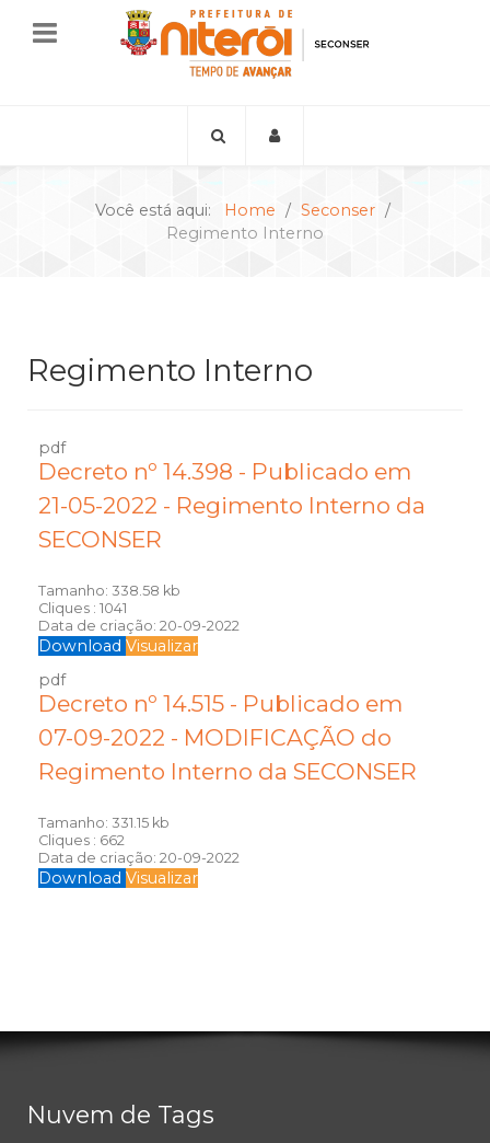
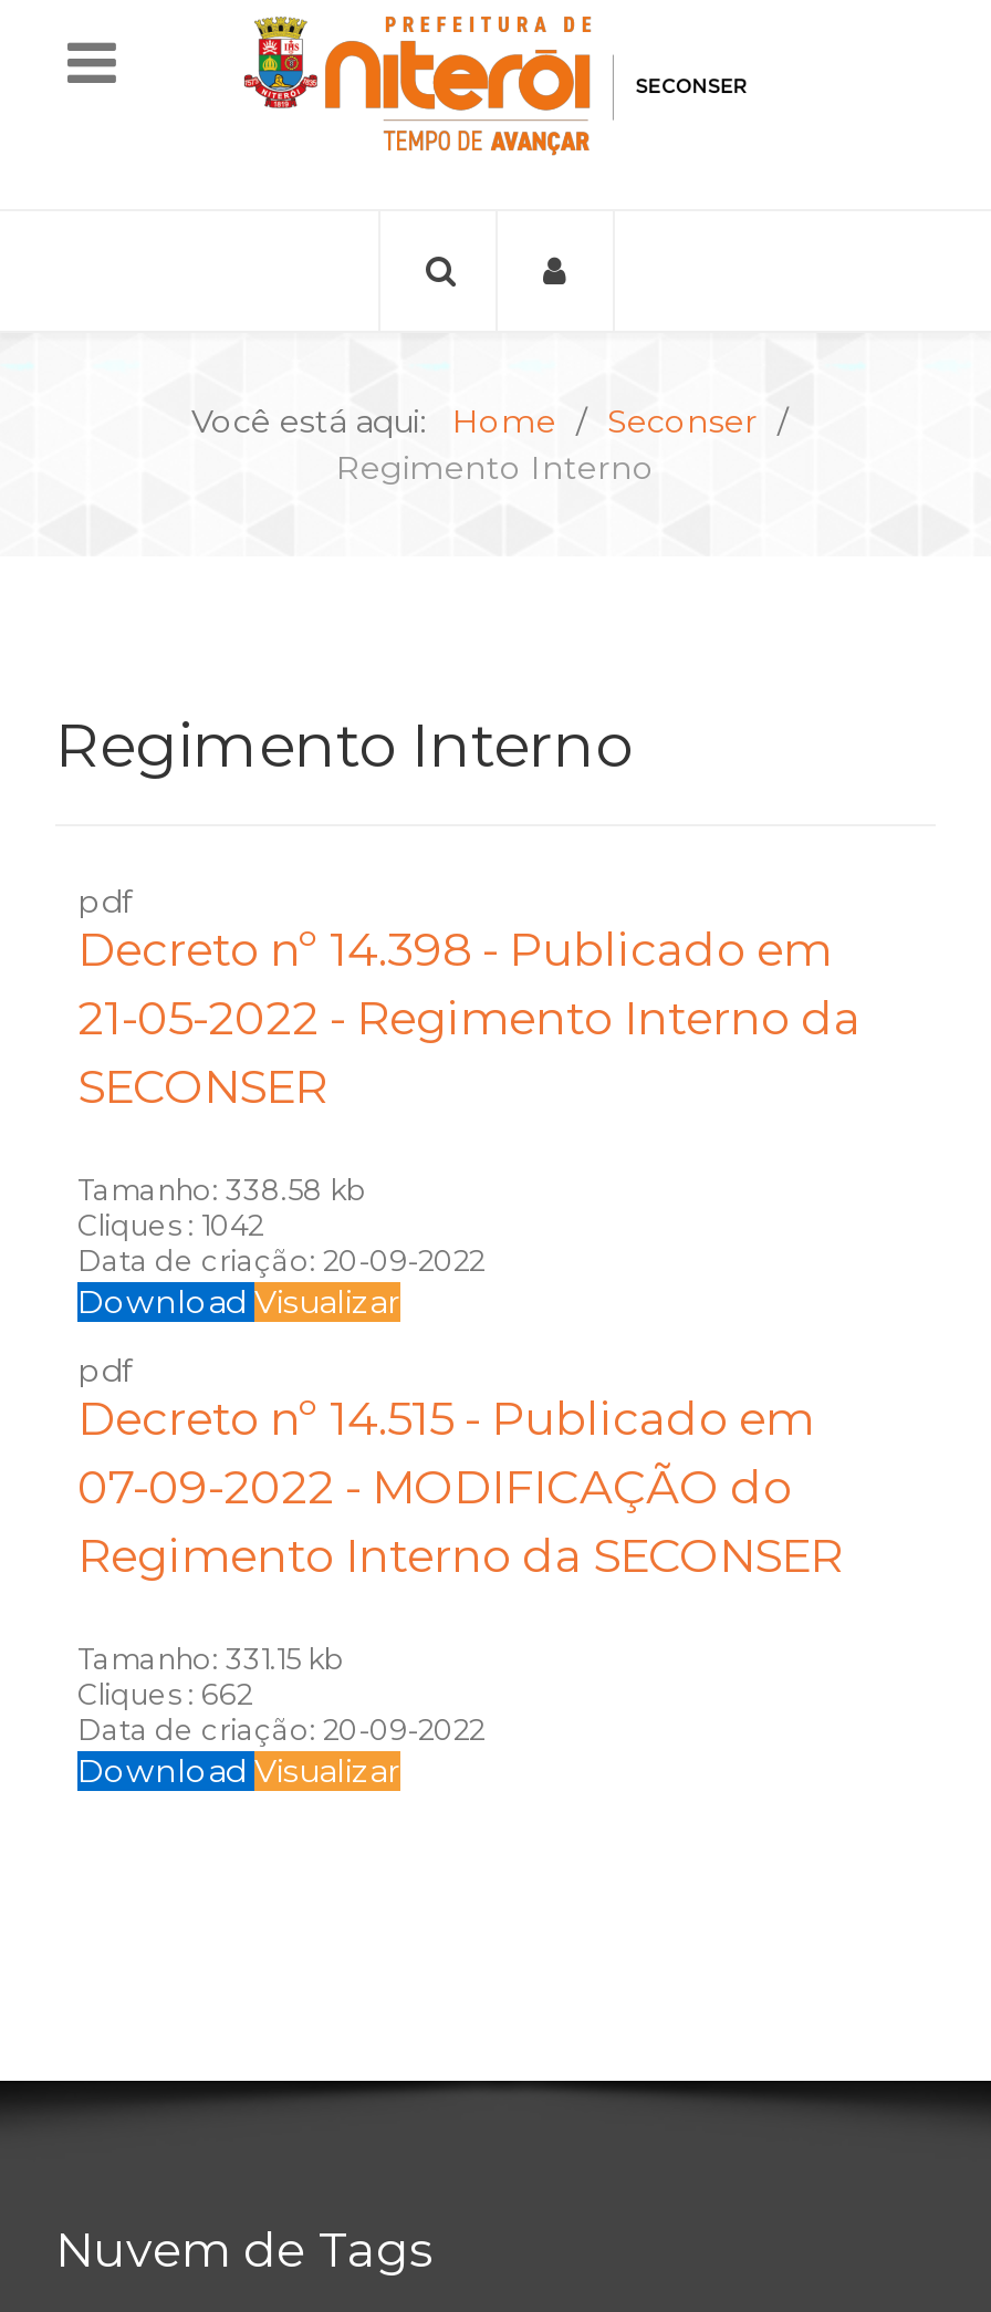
[38,600,127,617] Cliques : 1041 -> [77,1210,263,1243] Cliques : 1042

